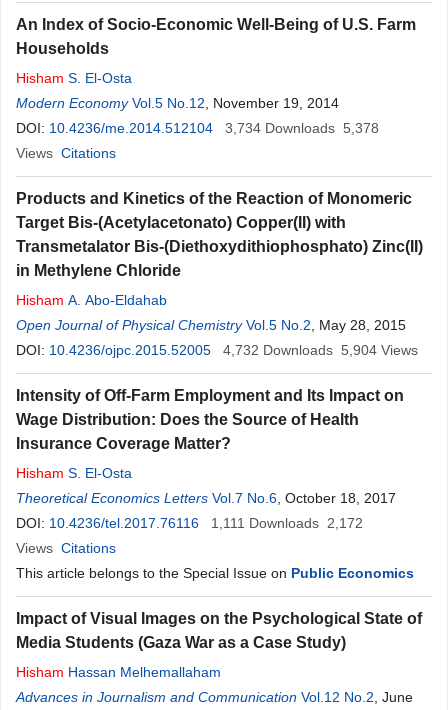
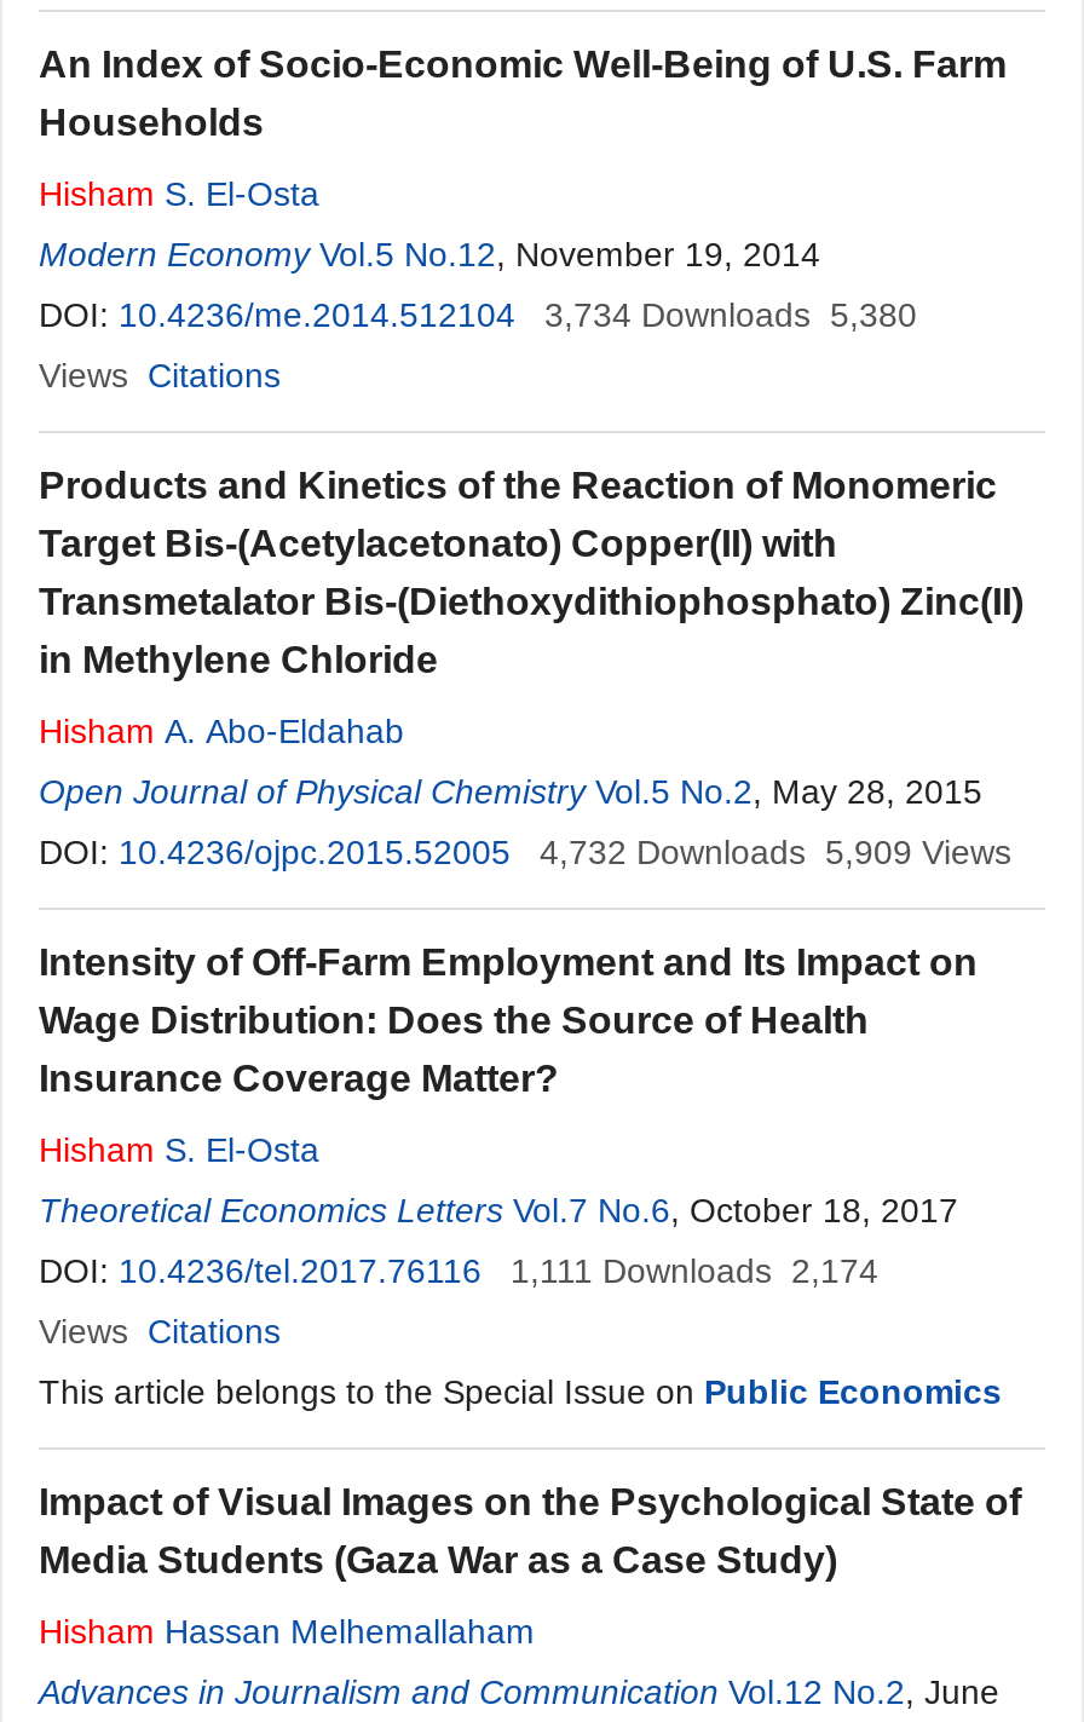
[16,120,379,136] DOI: 10.4236/me.2014.512104 3,734 Downloads 5,378 -> [39,295,917,334] DOI: 10.4236/me.2014.512104 3,734 Downloads 5,380
[223,342,418,358] 4,732 Downloads 5,904 Views -> [540,833,1011,871] 4,732 Downloads 5,909 Views
[16,515,363,531] DOI: 10.4236/tel.2017.76116 1,111 Downloads 2,172 -> [39,1251,878,1290] DOI: 10.4236/tel.2017.76116 1,111 Downloads 2,174

